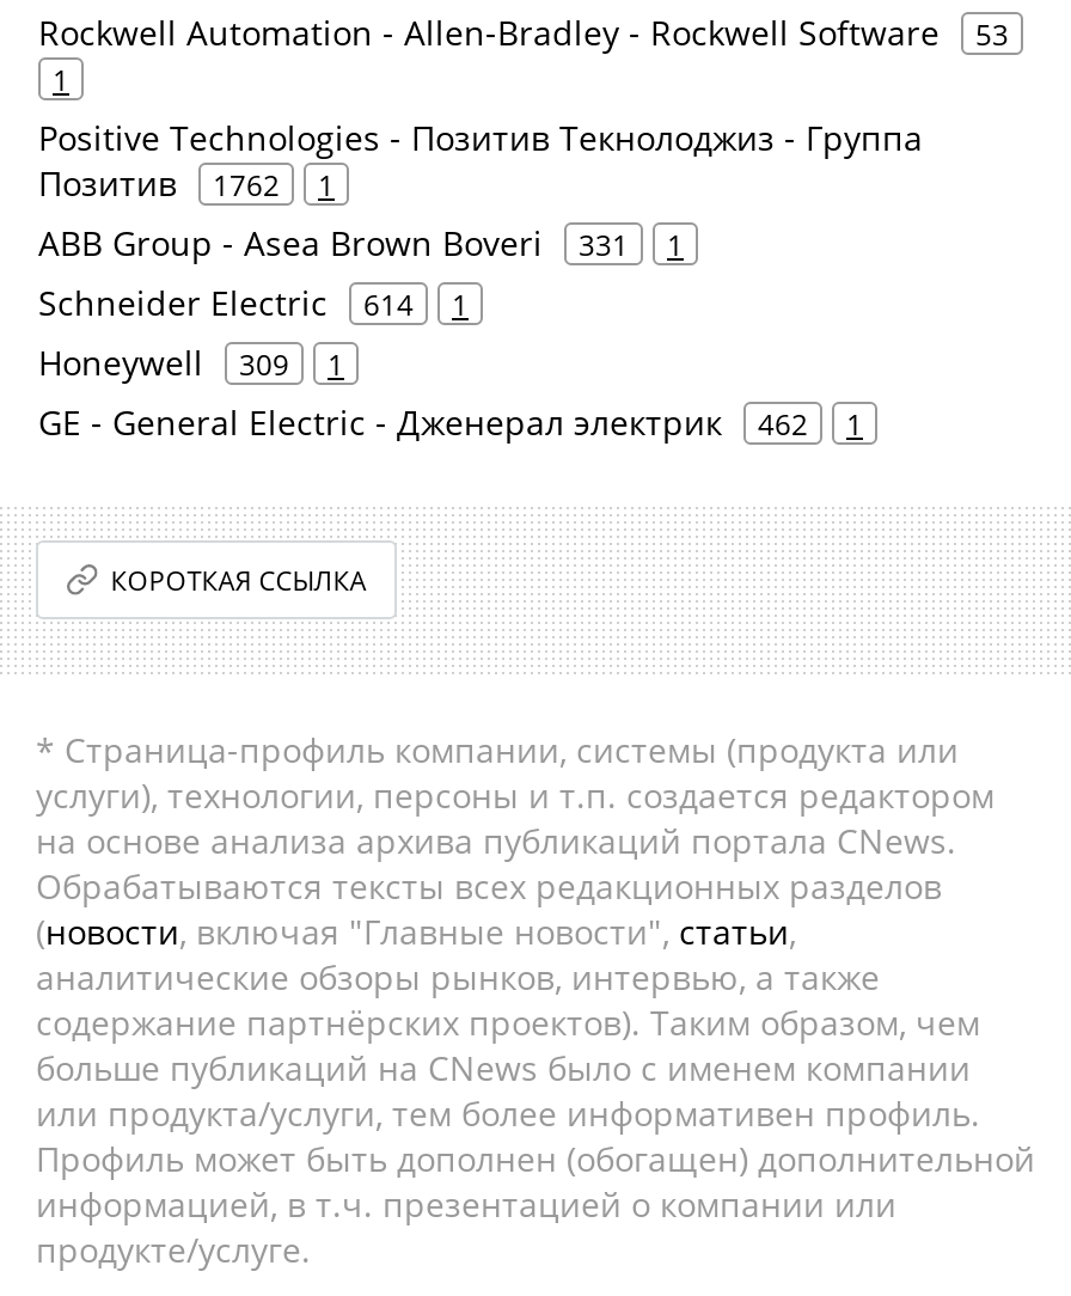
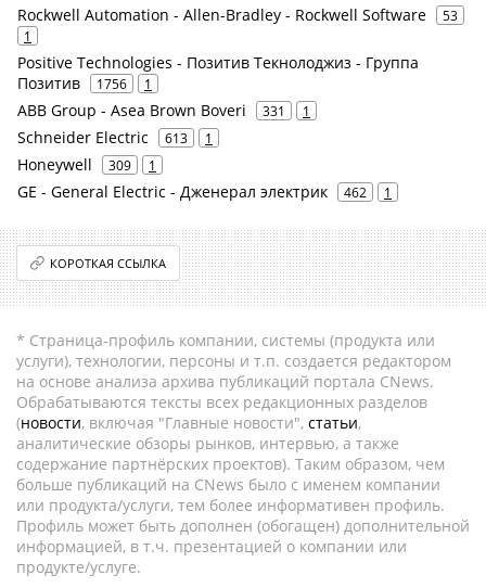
[38,160,335,206] Позитив 1762 1 -> [17,73,152,93] Позитив 1756 1
[38,280,469,325] Schneider Electric 614 1 -> [17,127,213,148] Schneider Electric 613 1

